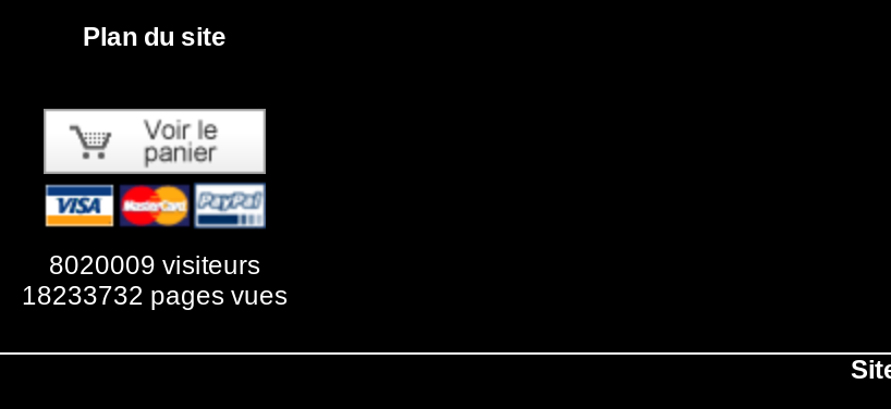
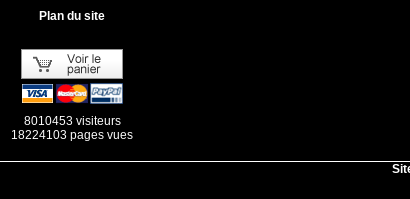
[49,250,260,281] 8020009 visiteurs -> [23,114,120,128] 8010453 visiteurs
[22,281,288,311] 18233732 pages vues -> [11,128,133,142] 18224103 pages vues

